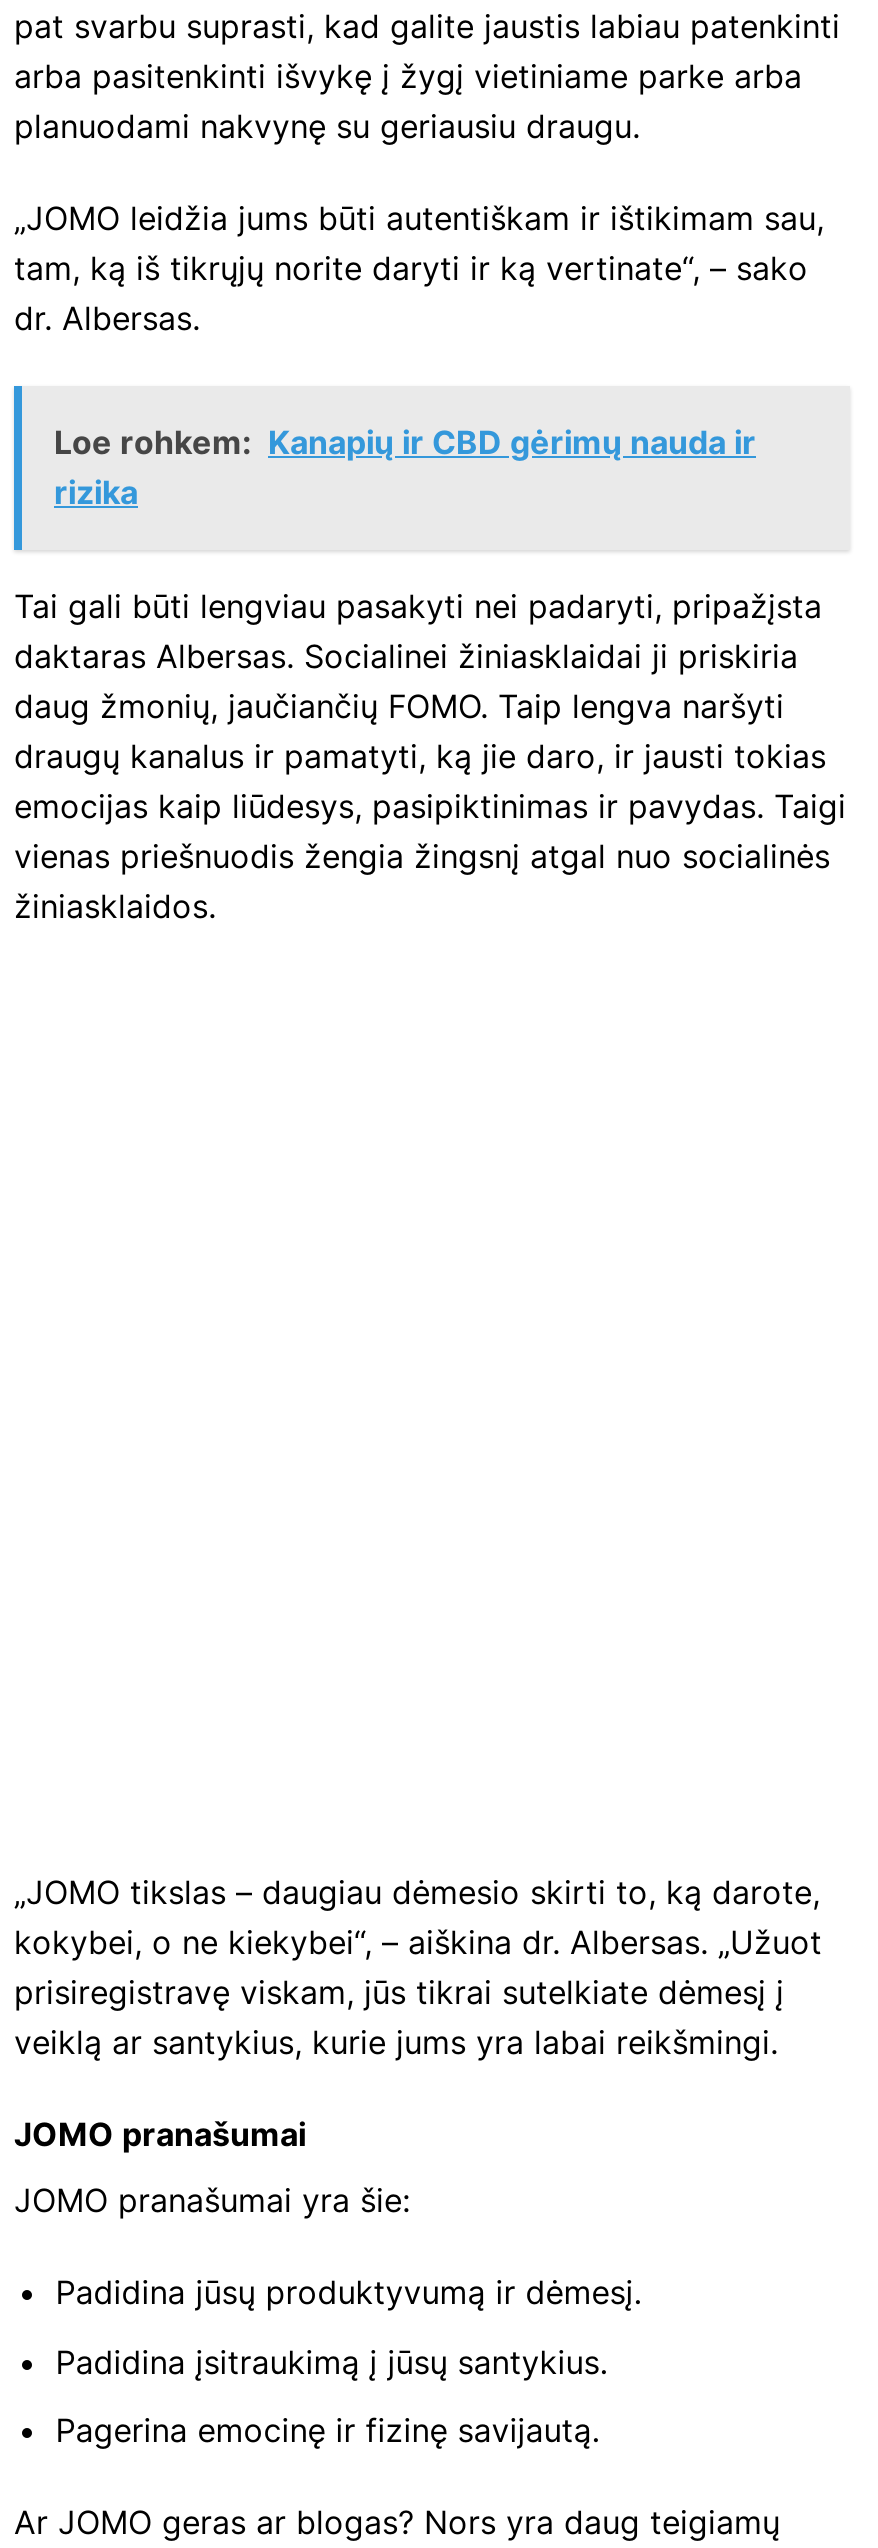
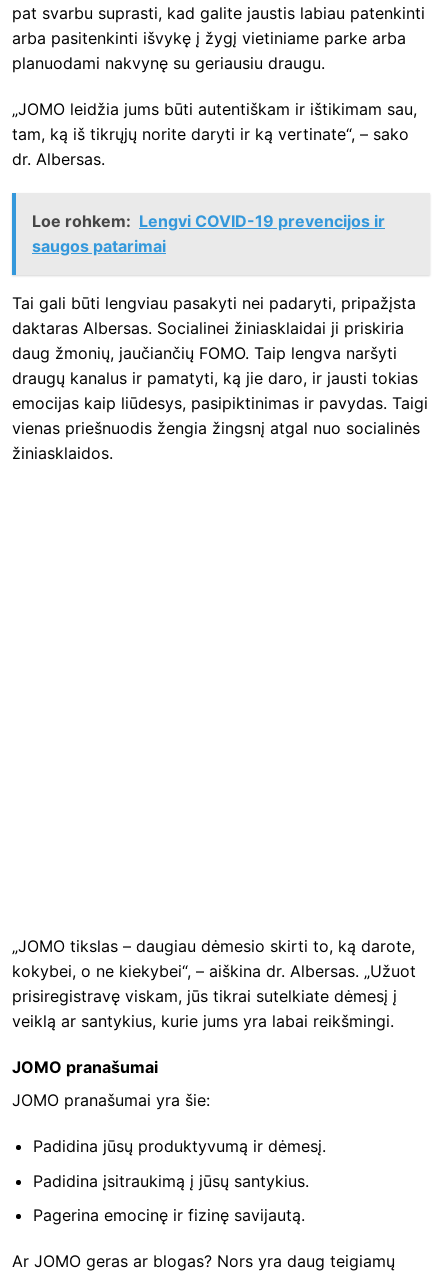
[54,421,756,511] Loe rohkem: Kanapių ir CBD gėrimų nauda ir | rizika -> [32,211,385,256] Loe rohkem: Lengvi COVID-19 prevencijos ir | saugos patarimai

